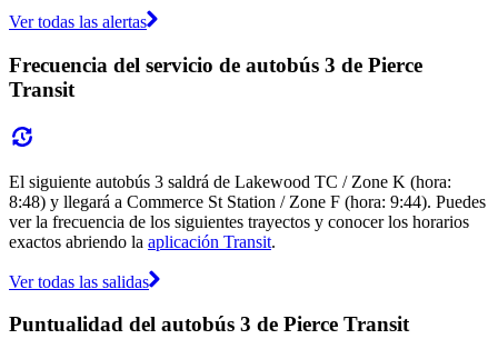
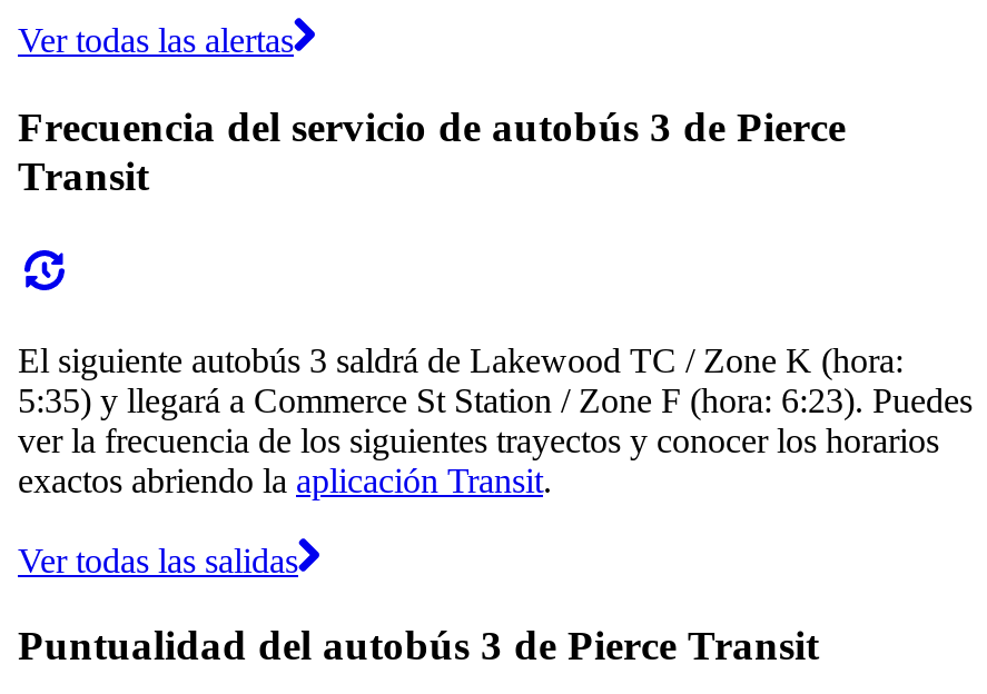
[9,192,486,211] 8:48) y llegará a Commerce St Station / Zone F (hora: 9:44). Puedes -> [18,380,973,418] 5:35) y llegará a Commerce St Station / Zone F (hora: 6:23). Puedes

